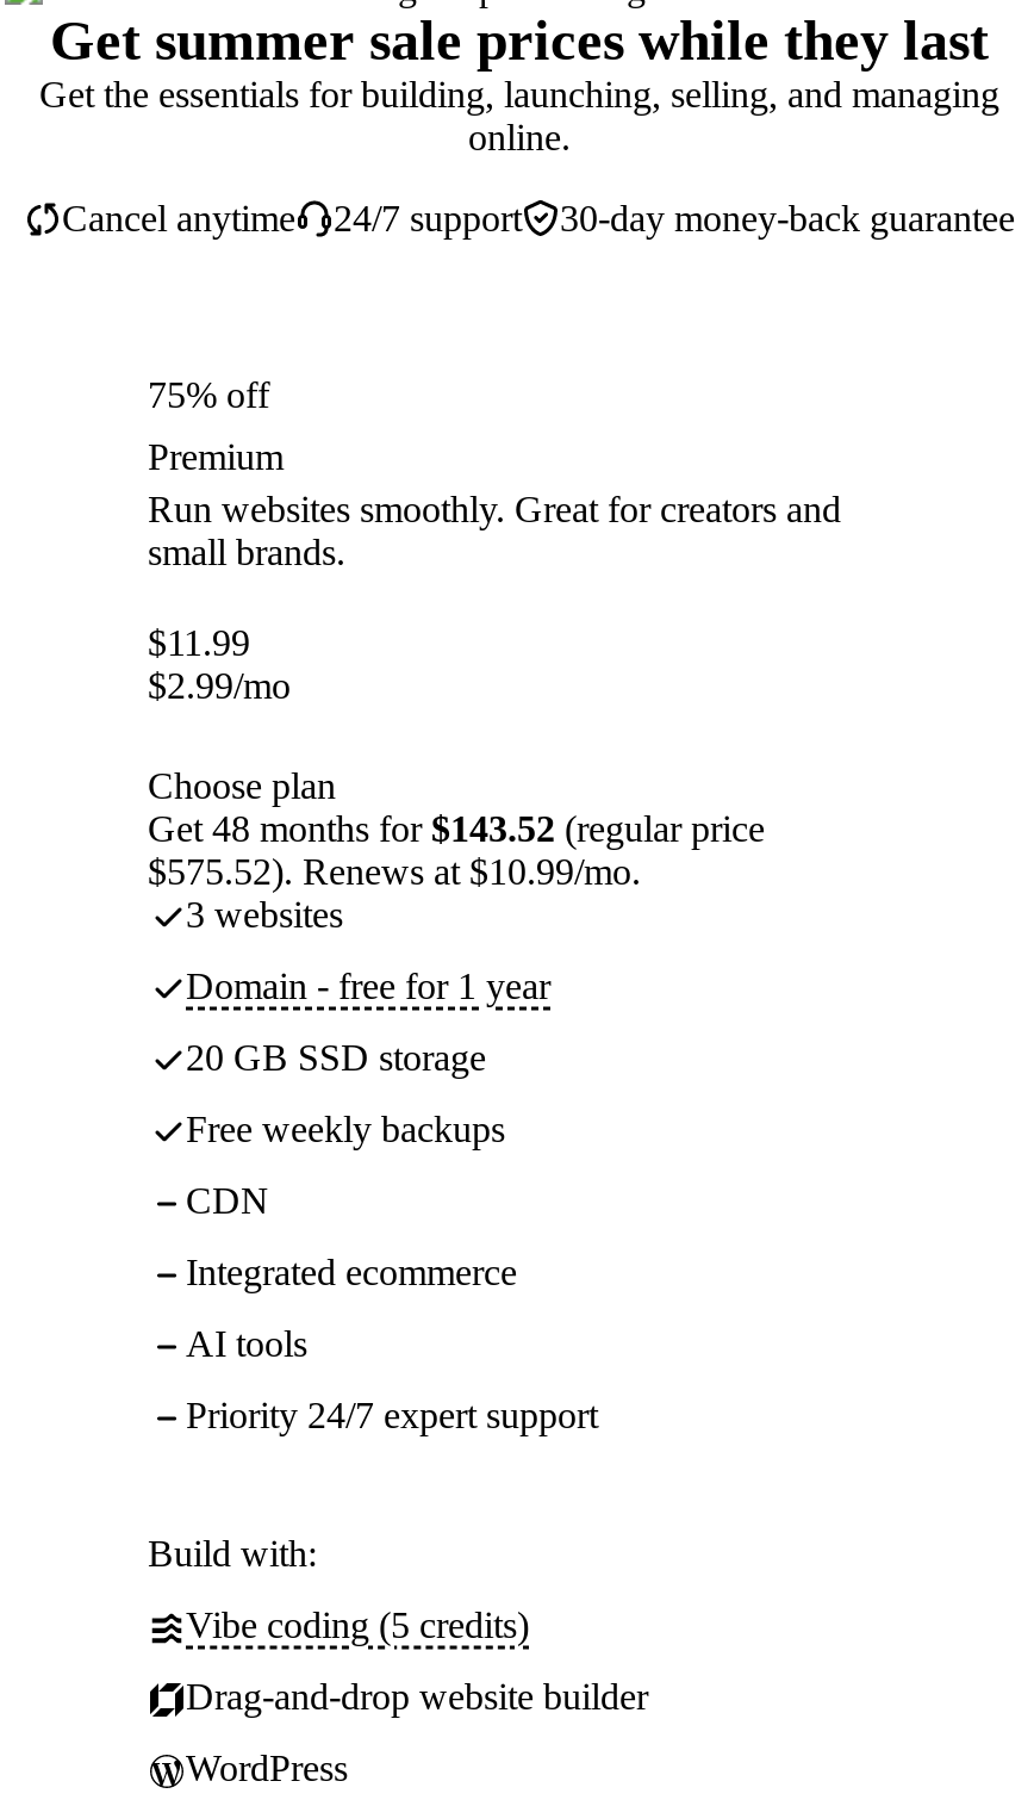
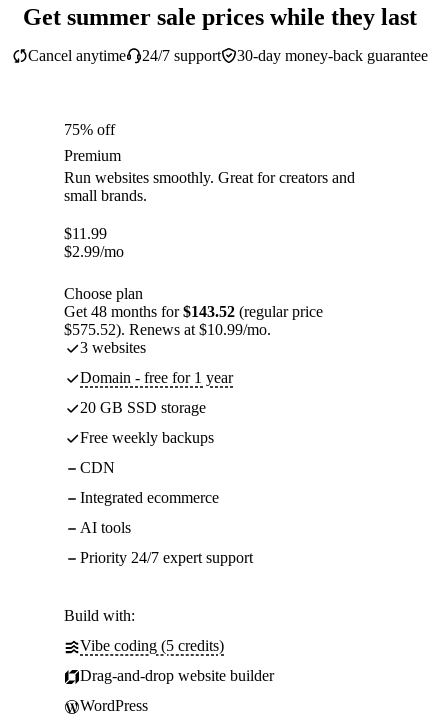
[39,75,999,158] Get the essentials for building, launching, selling, and managing | online. -> none

